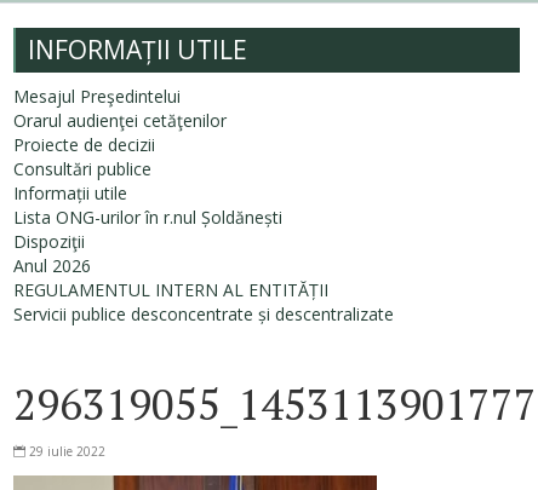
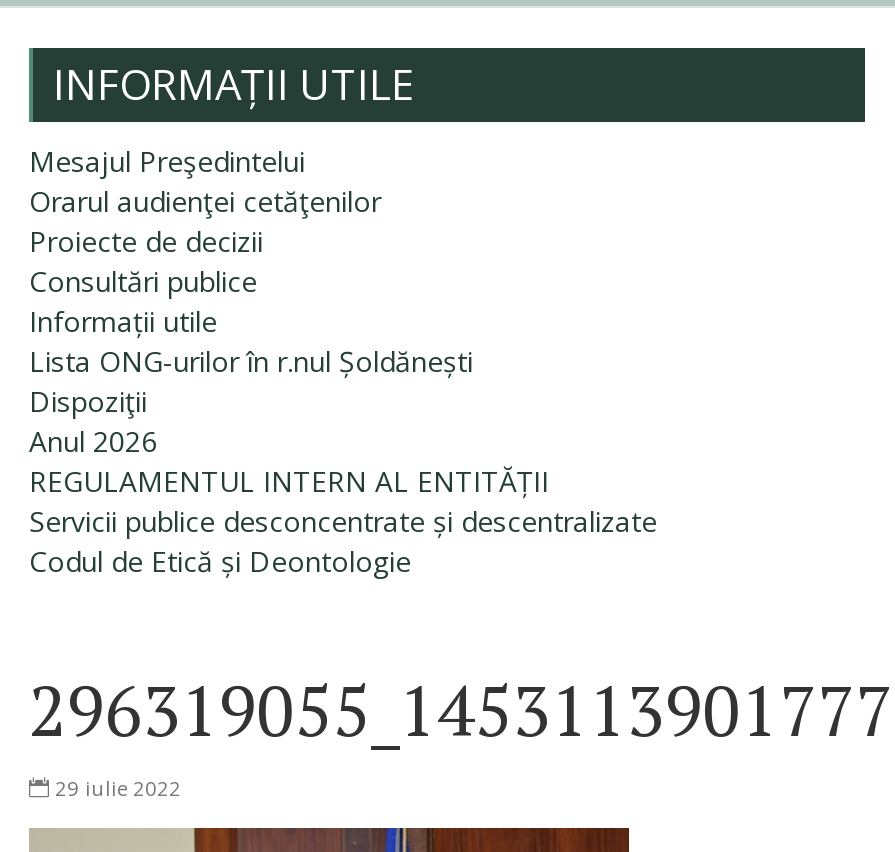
none -> [29,543,411,581] Codul de Etică și Deontologie

